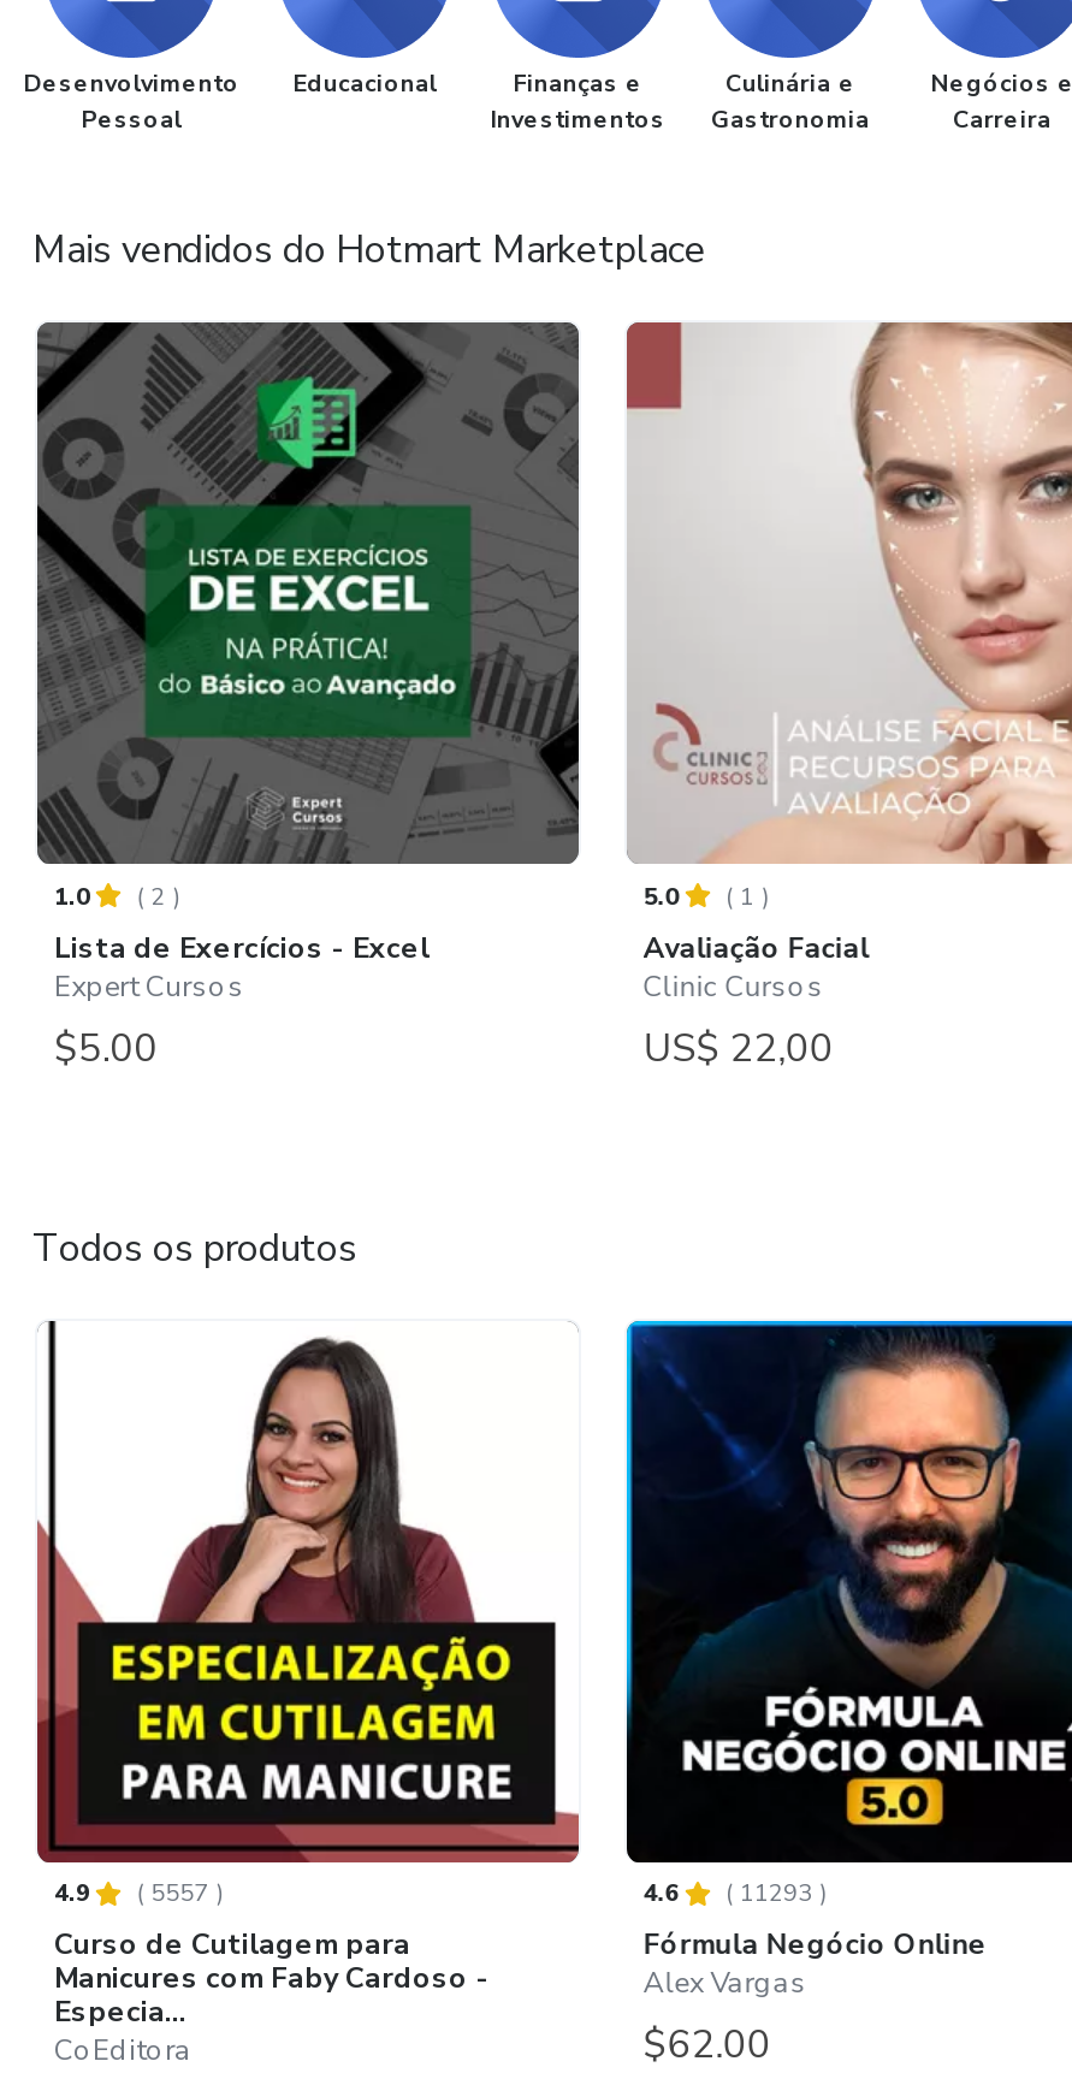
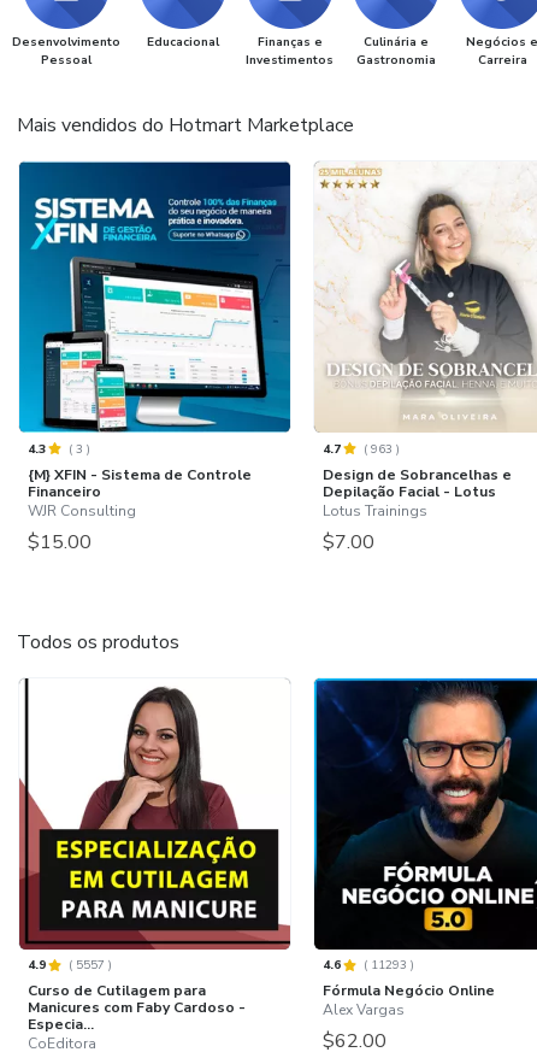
[35,320,581,1075] [image] | 1.0 | (2) | Lista de Exercícios - Excel | Expert Cursos | $5.00 -> [18,160,291,555] [image] | 4.3 | (3) | {M} XFIN - Sistema de Controle | Financeiro | WJR Consulting | $15.00
[624,320,1065,1075] [image] | 5.0 | (1) | Avaliação Facial | Clinic Cursos | US$ 22,00 -> [314,166,533,555] [image] | 4.7 | (963) | Design de Sobrancelhas e | Depilação Facial - Lotus | Lotus Trainings | $7.00

